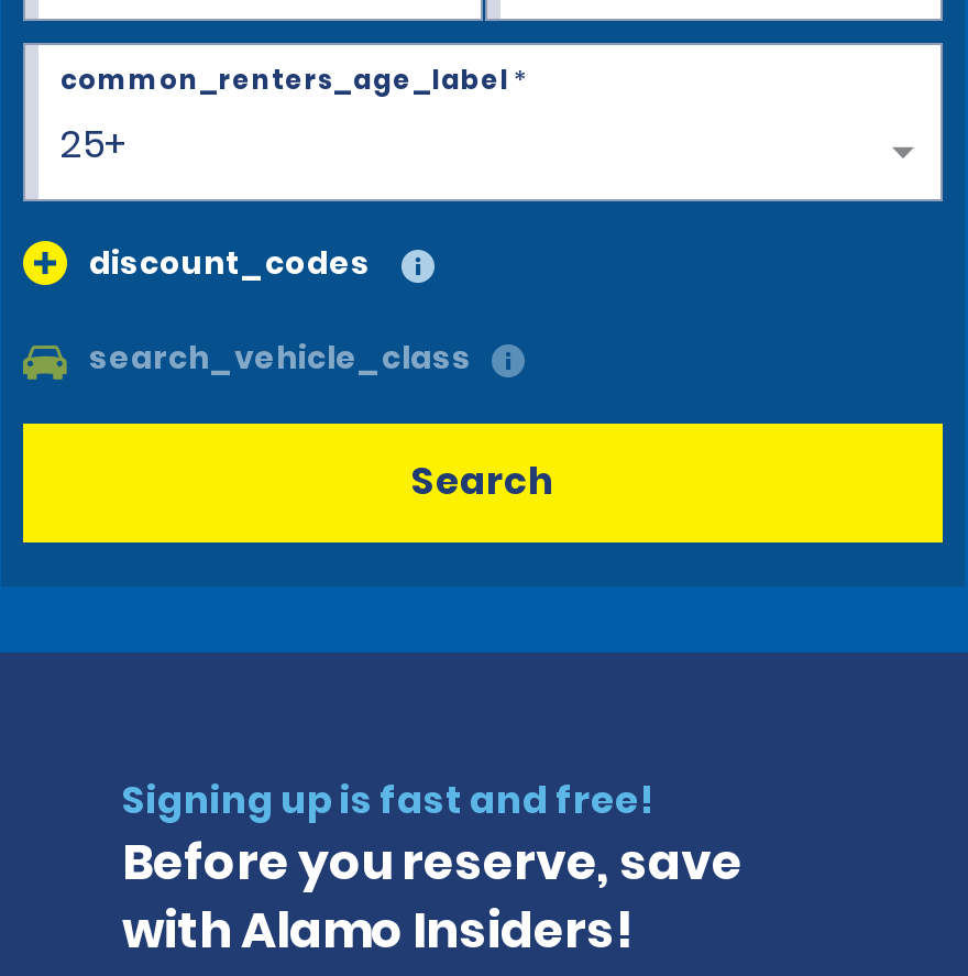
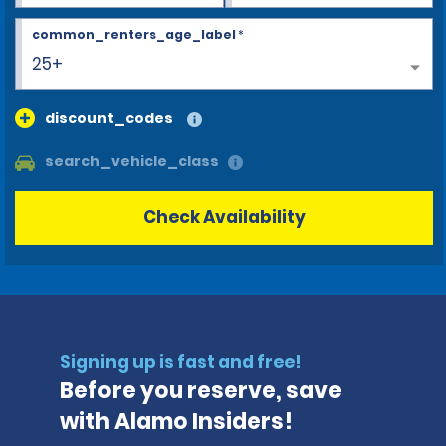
[411,455,554,508] Search -> [142,205,305,229] Check Availability

